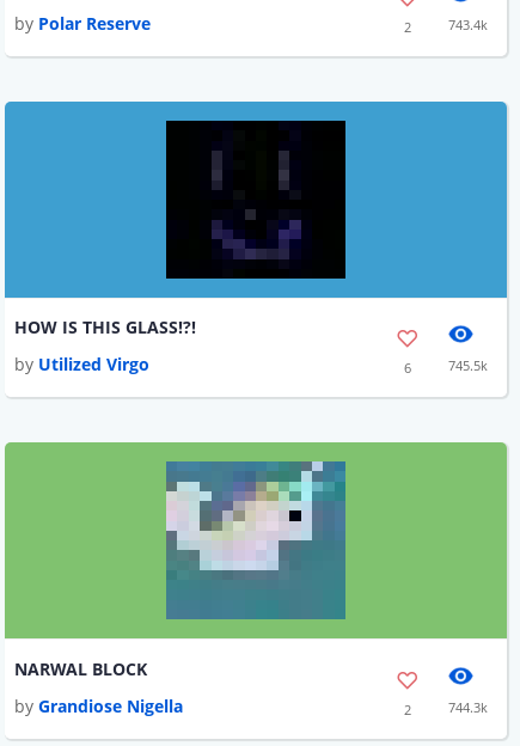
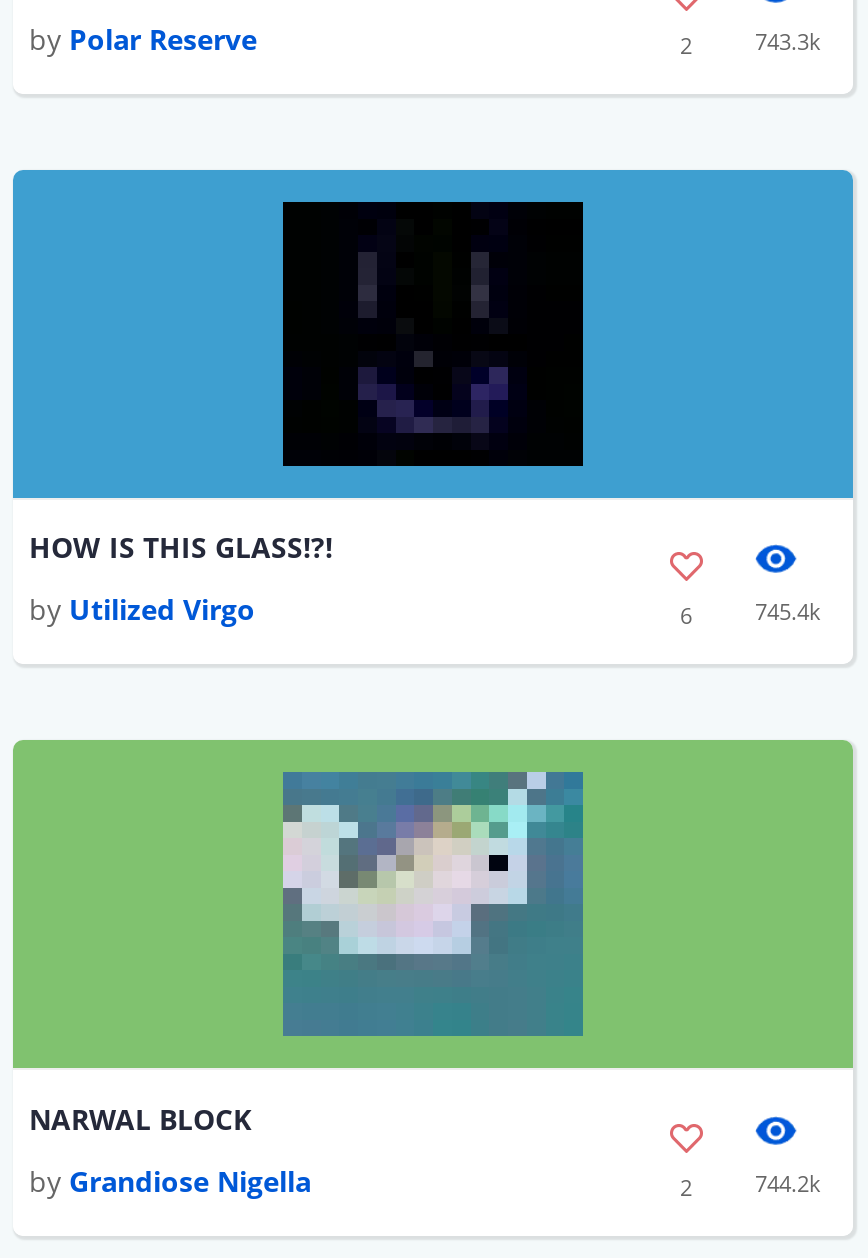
[448,15,488,33] 743.4k -> [755,25,821,55] 743.3k
[448,357,488,374] 745.5k -> [755,596,821,626] 745.4k
[448,698,488,716] 744.3k -> [755,1167,821,1197] 744.2k

